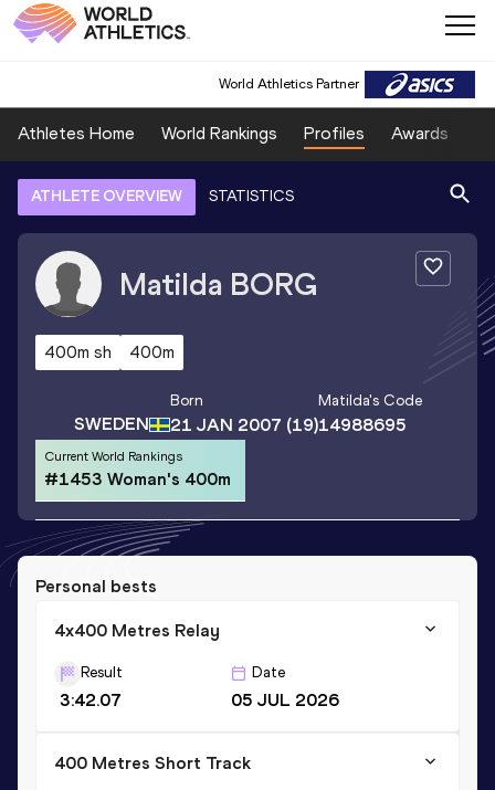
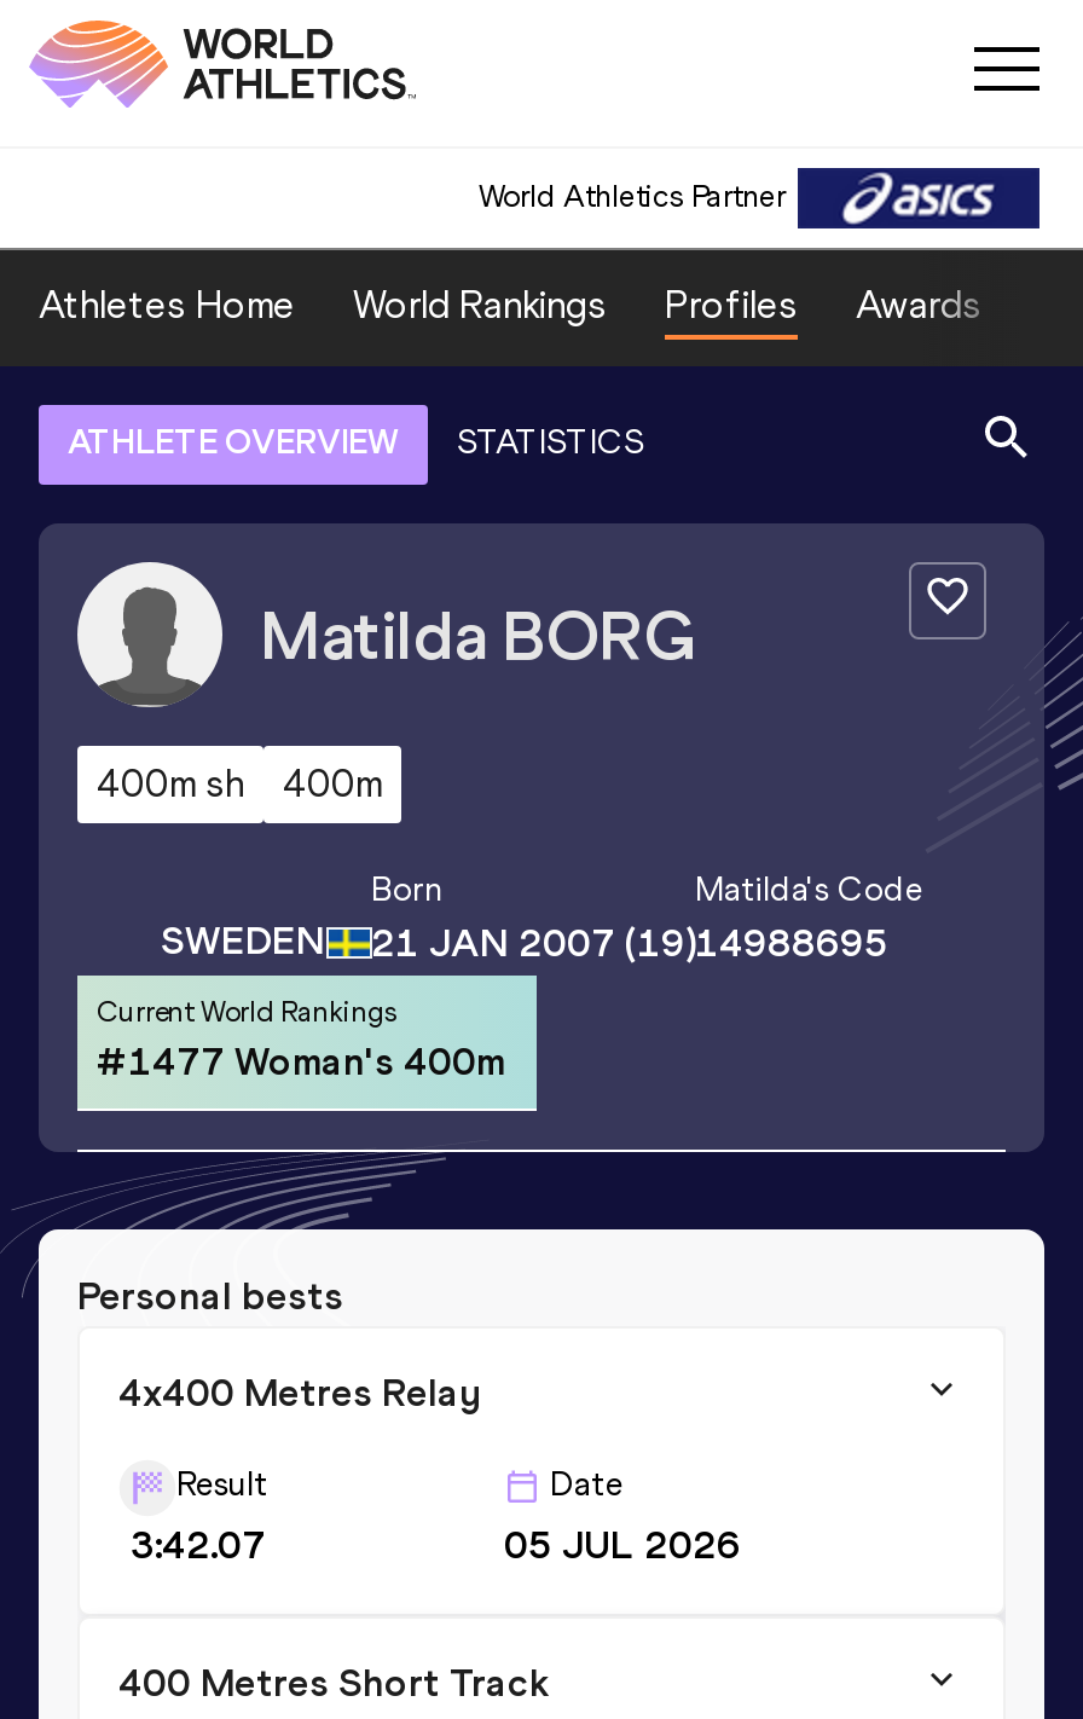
[44,468,231,489] #1453 Woman's 400m -> [97,1038,505,1084] #1477 Woman's 400m

